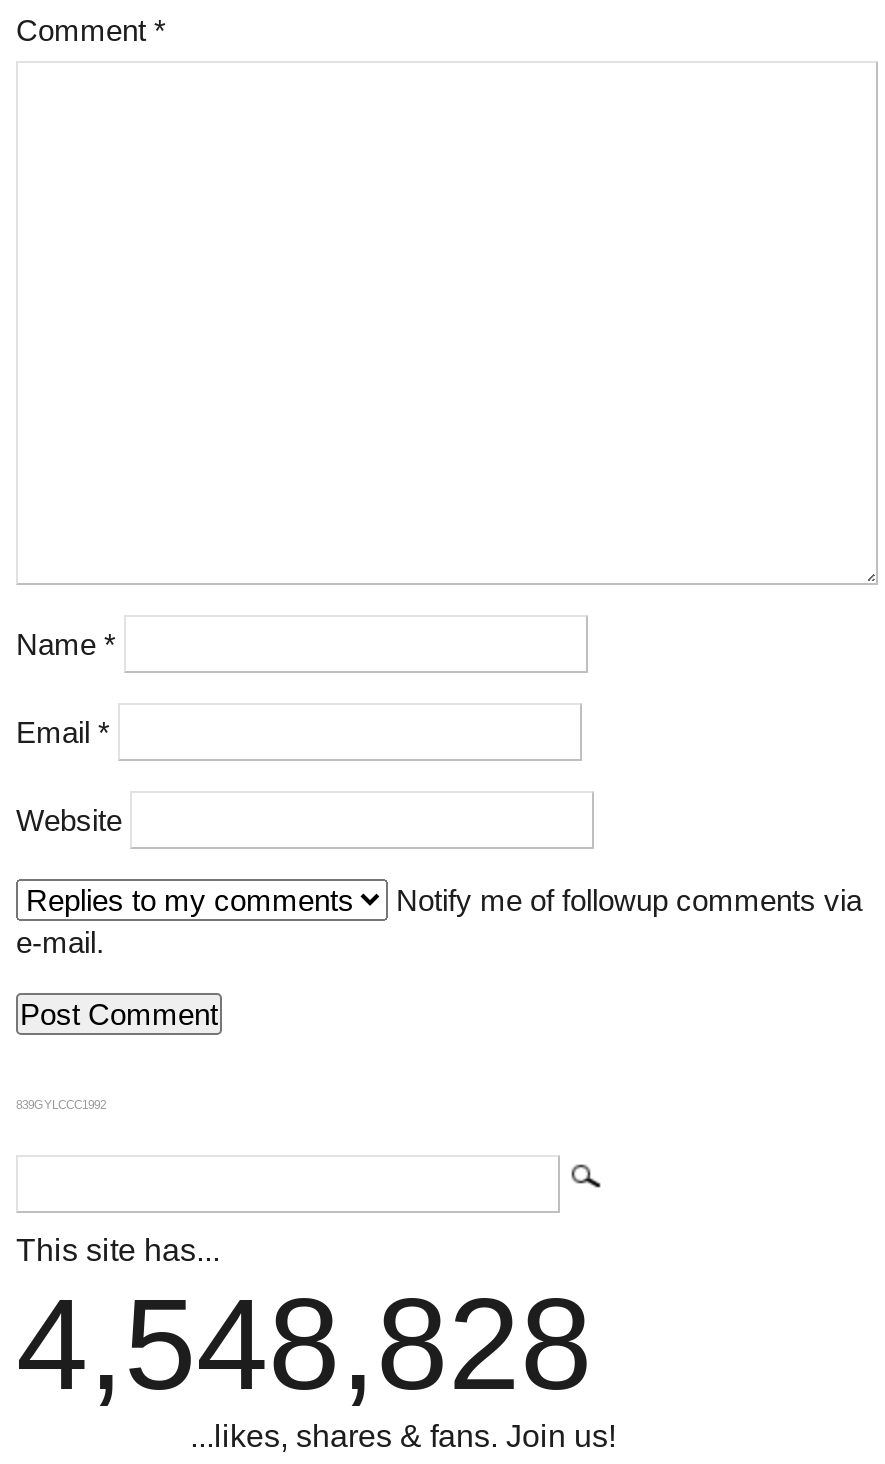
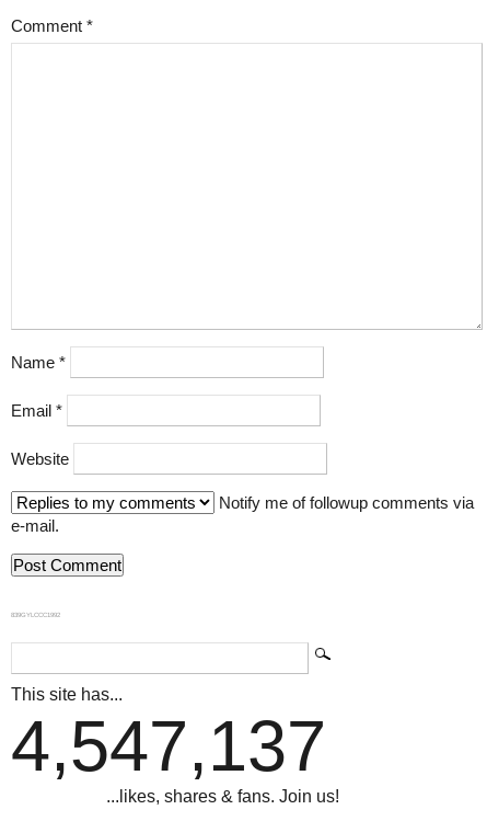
[16,1271,628,1417] 4,548,828 -> [11,706,346,786] 4,547,137

